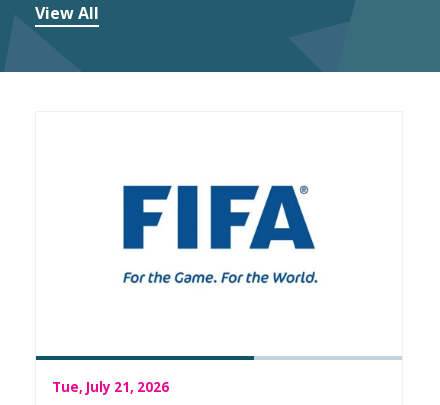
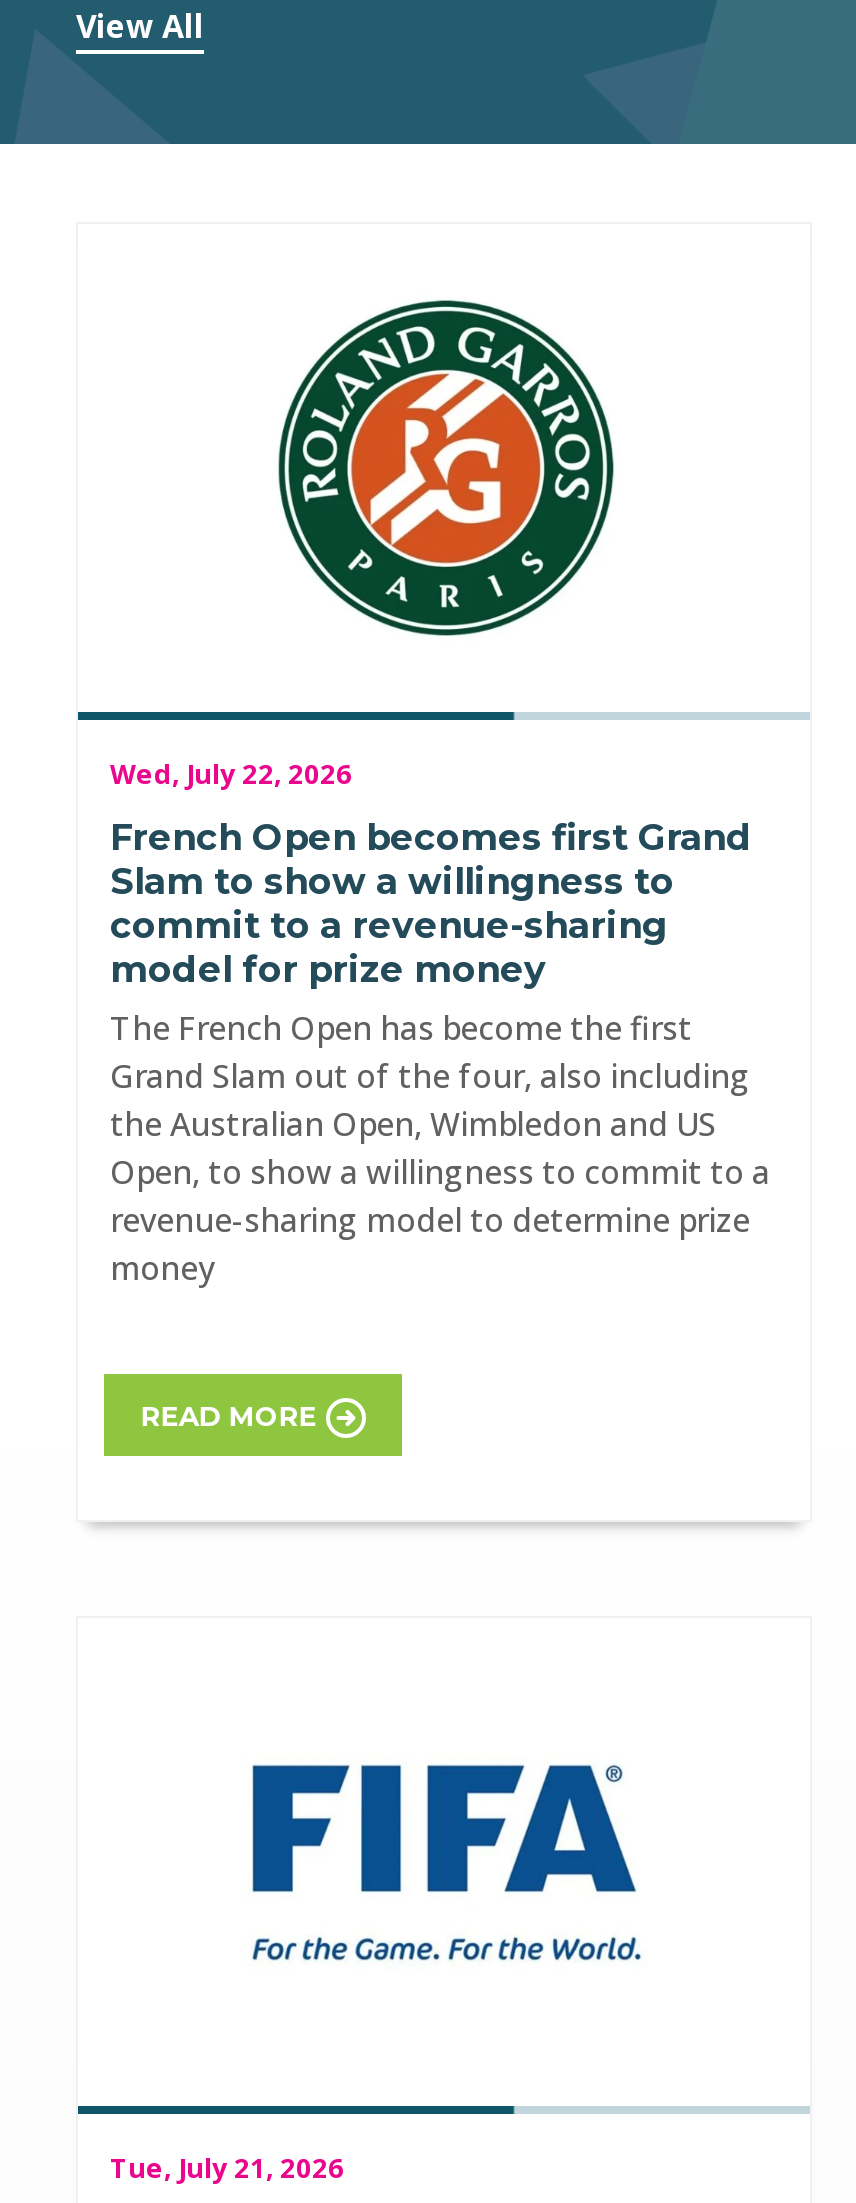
none -> [110,756,770,1431] Wed, July 22, 2026 | French Open becomes first Grand | Slam to show a willingness to | commit to a revenue-sharing | model for prize money | The French Open has become the first | Grand Slam out of the four, also including | the Australian Open, Wimbledon and US | Open, to show a willingness to commit to a | revenue-sharing model to determine prize | money | READ MORE
none -> [252,298,640,638] [image]

